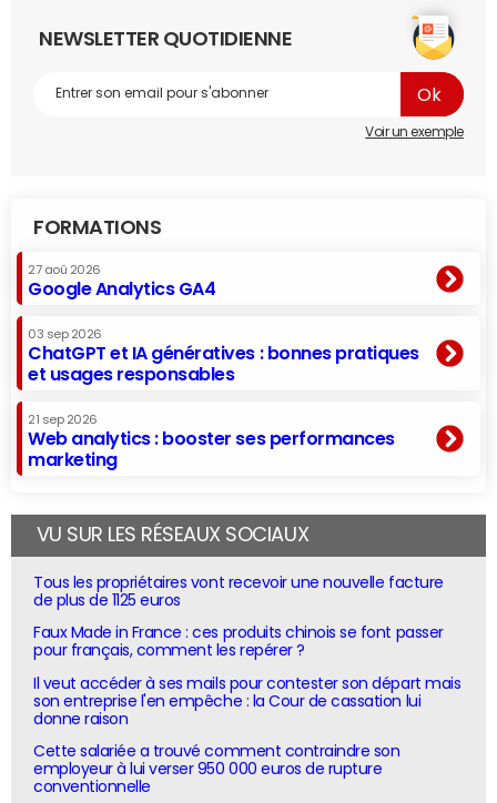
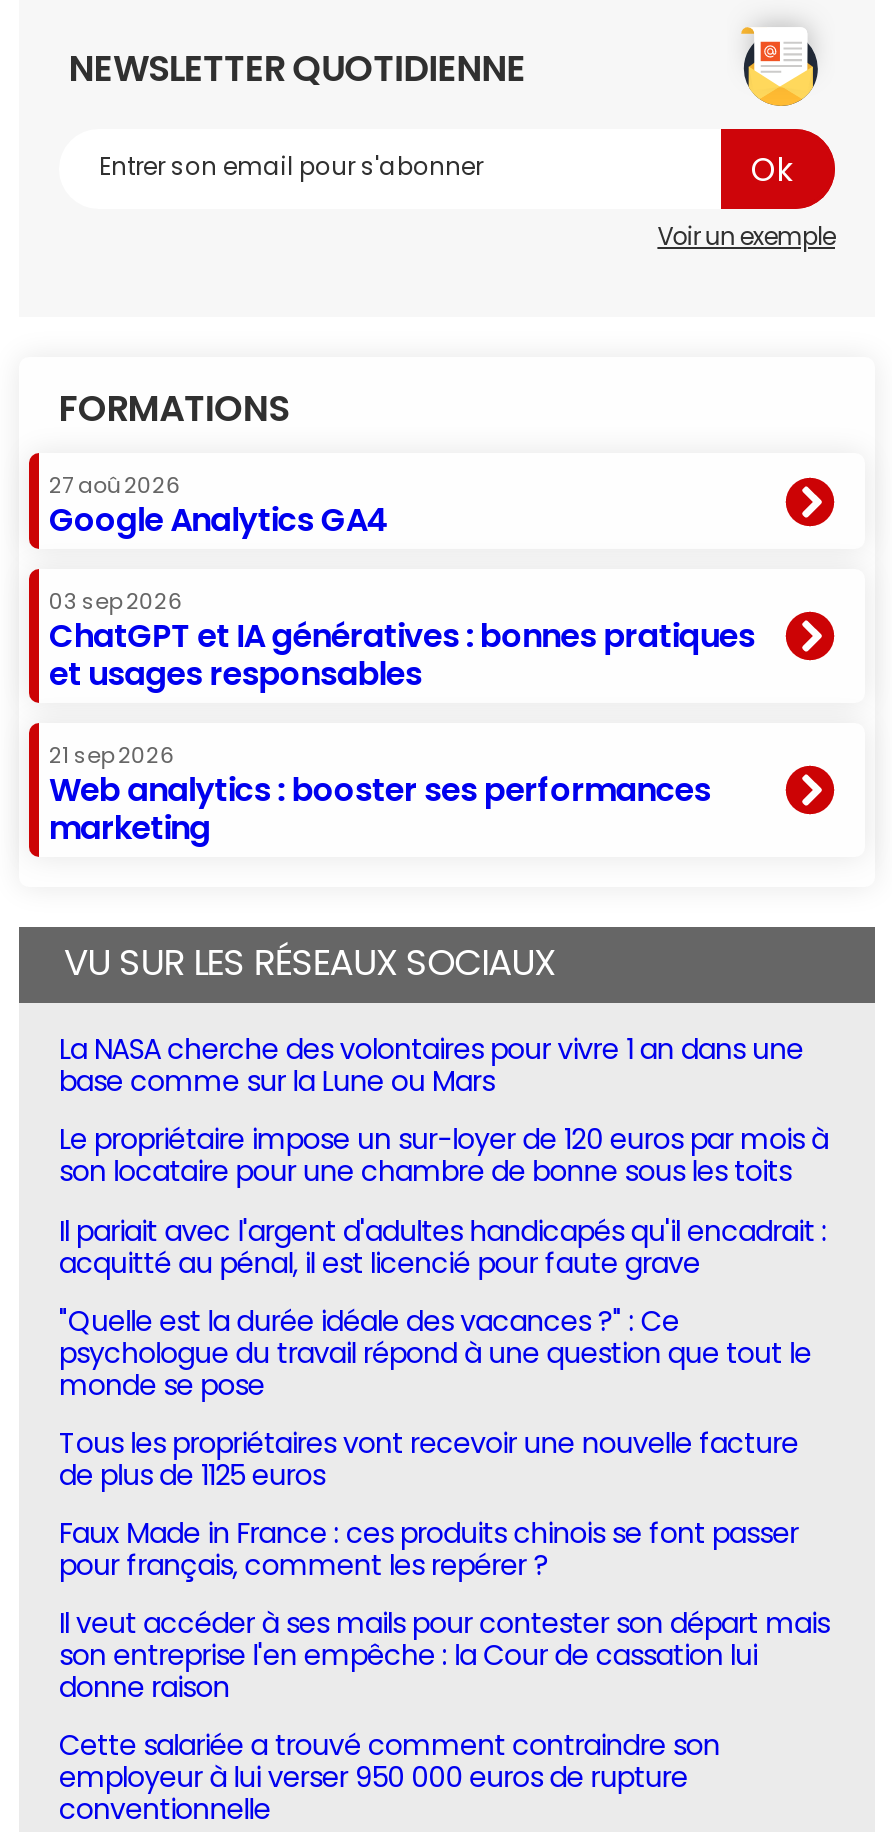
none -> [59,1036,828,1398] La NASA cherche des volontaires pour vivre 1 an dans une | base comme sur la Lune ou Mars | Le propriétaire impose un sur-loyer de 120 euros par mois à | son locataire pour une chambre de bonne sous les toits | Il pariait avec l'argent d'adultes handicapés qu'il encadrait : | acquitté au pénal, il est licencié pour faute grave | "Quelle est la durée idéale des vacances ?" : Ce | psychologue du travail répond à une question que tout le | monde se pose

